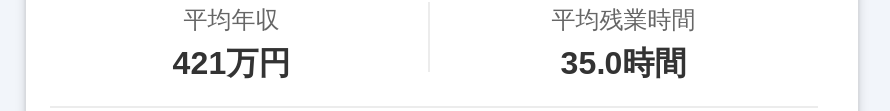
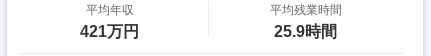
[560,46,686,80] 35.0時間 -> [274,23,337,40] 25.9時間

